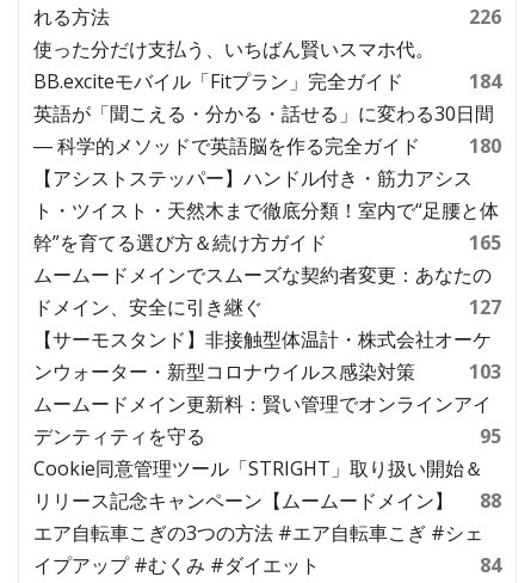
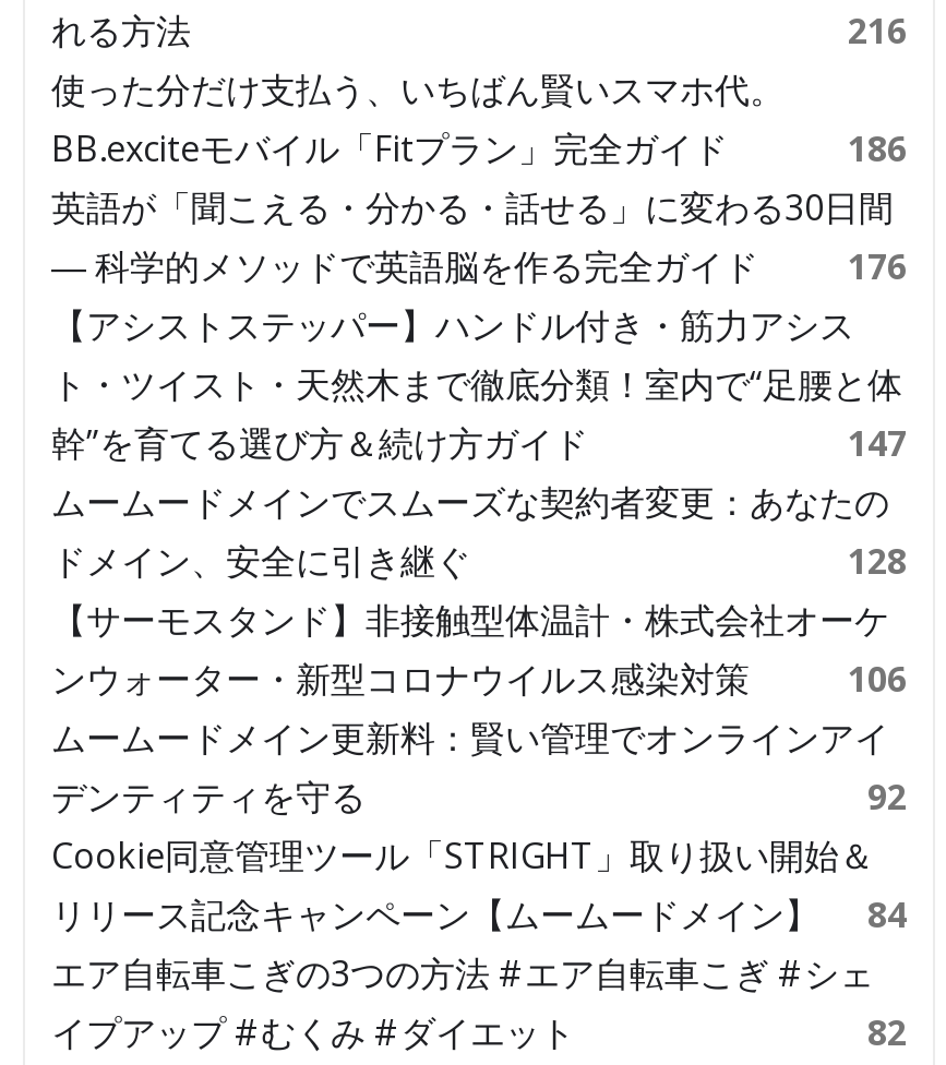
[469,4,501,30] 226 -> [848,7,907,55] 216
[469,68,501,94] 184 -> [848,125,907,173] 186
[33,133,501,159] ― 科学的メソッドで英語脳を作る完全ガイド 180 -> [51,242,907,290] ― 科学的メソッドで英語脳を作る完全ガイド 176
[469,229,501,256] 165 -> [848,419,907,467] 147
[469,294,501,320] 127 -> [848,537,907,585] 128
[469,359,501,385] 103 -> [848,655,907,703] 106
[480,423,501,449] 95 -> [867,773,907,821] 92
[33,488,501,514] リリース記念キャンペーン【ムームードメイン】 88 -> [51,891,907,939] リリース記念キャンペーン【ムームードメイン】 84
[480,552,501,578] 84 -> [867,1008,907,1056] 82

